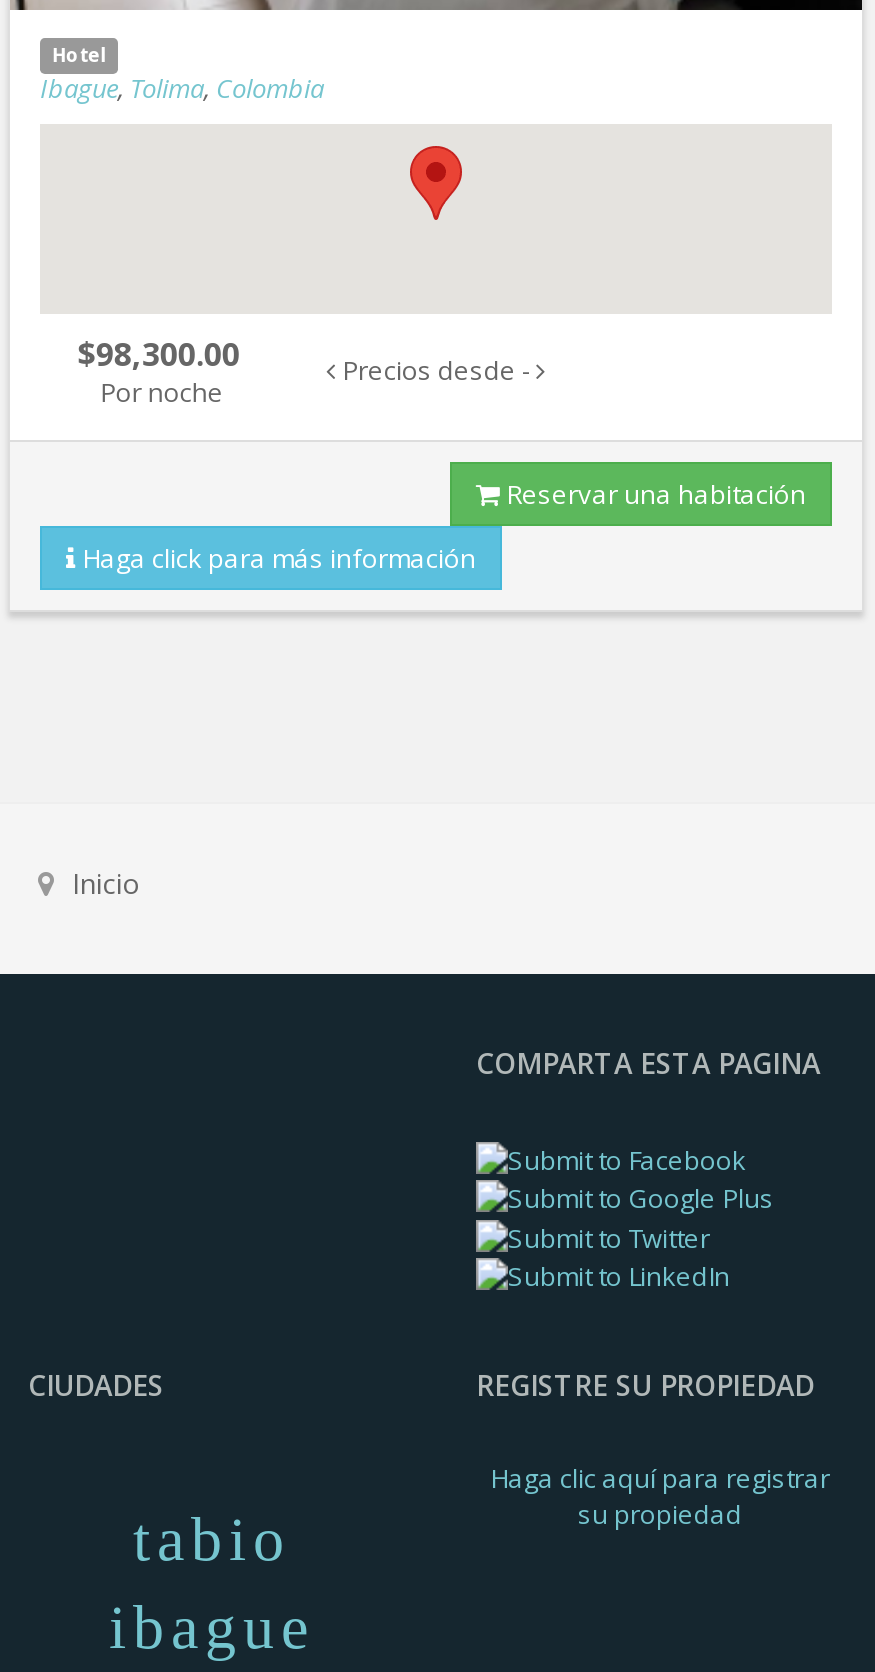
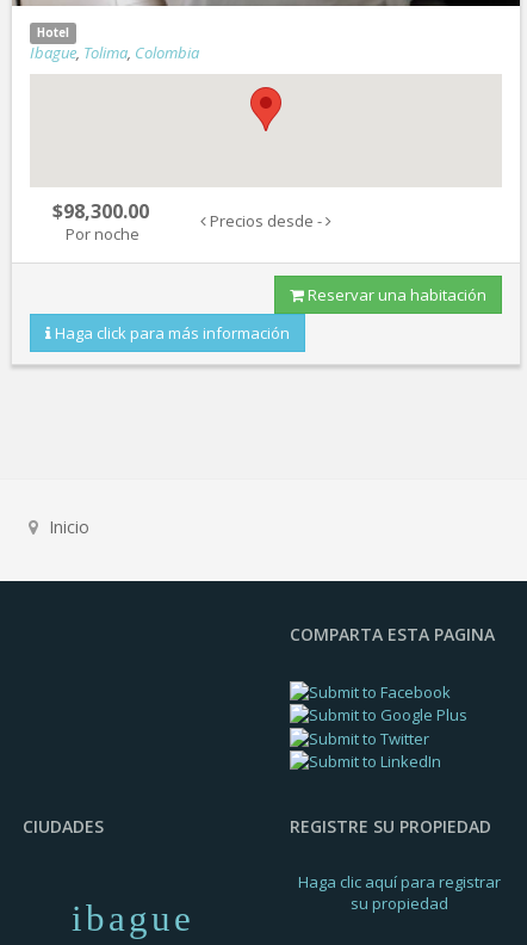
[133,1504,291,1574] tabio -> none

